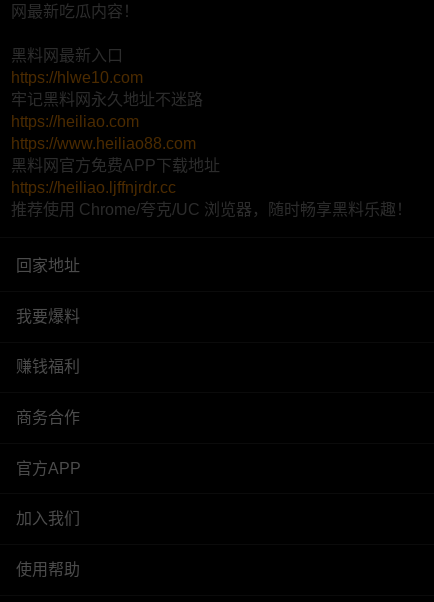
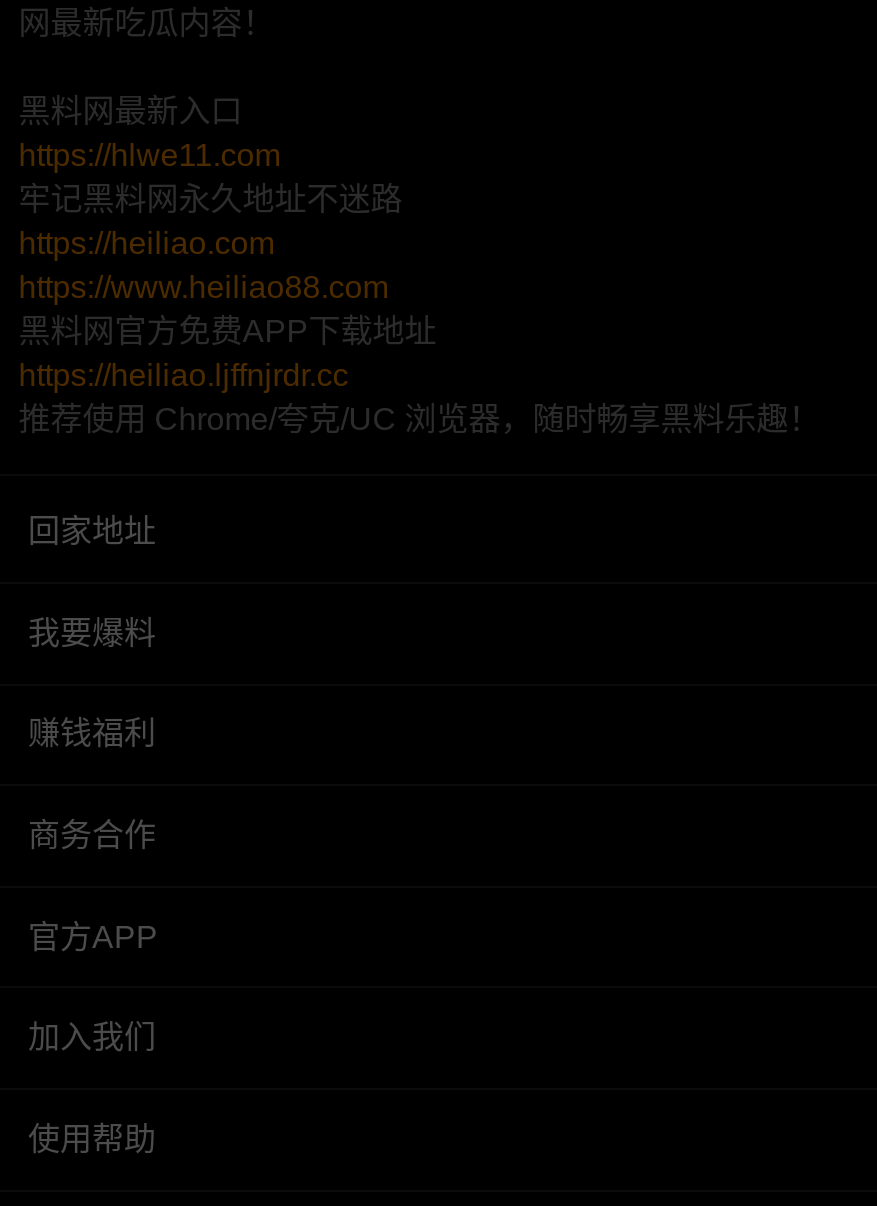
[11,69,143,86] https://hlwe10.com -> [18,139,280,173] https://hlwe11.com

